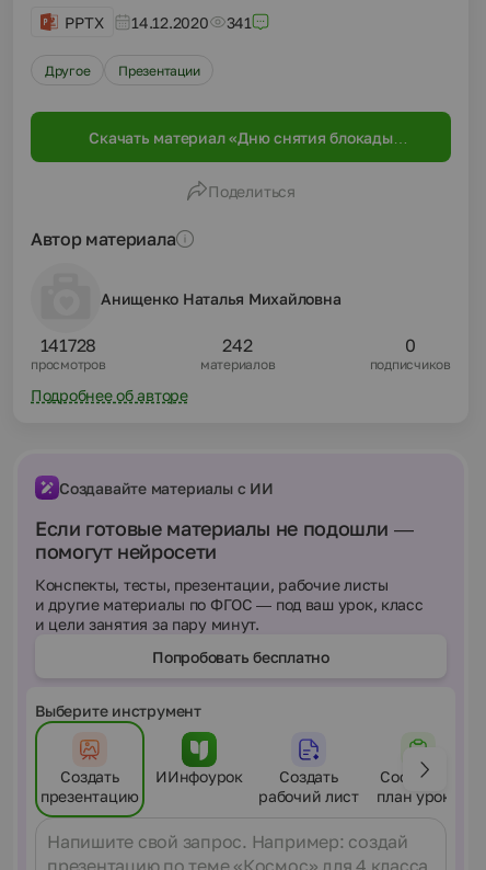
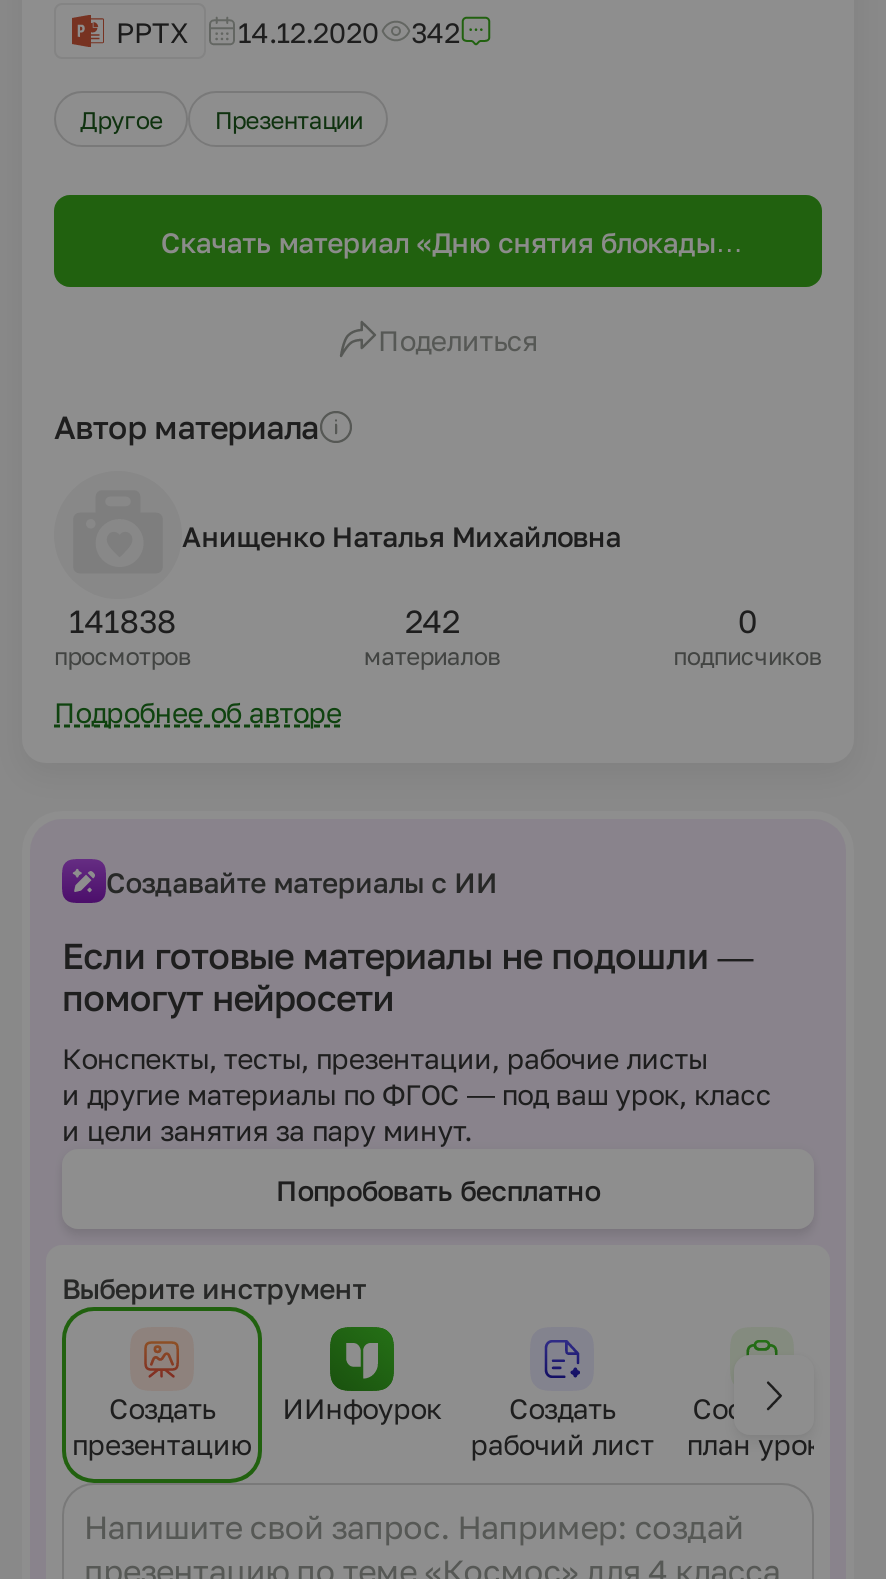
[65,13,252,31] PPTX 14.12.2020 341 -> [116,14,460,48] PPTX 14.12.2020 342
[40,334,96,356] 141728 -> [69,601,176,641] 141838

